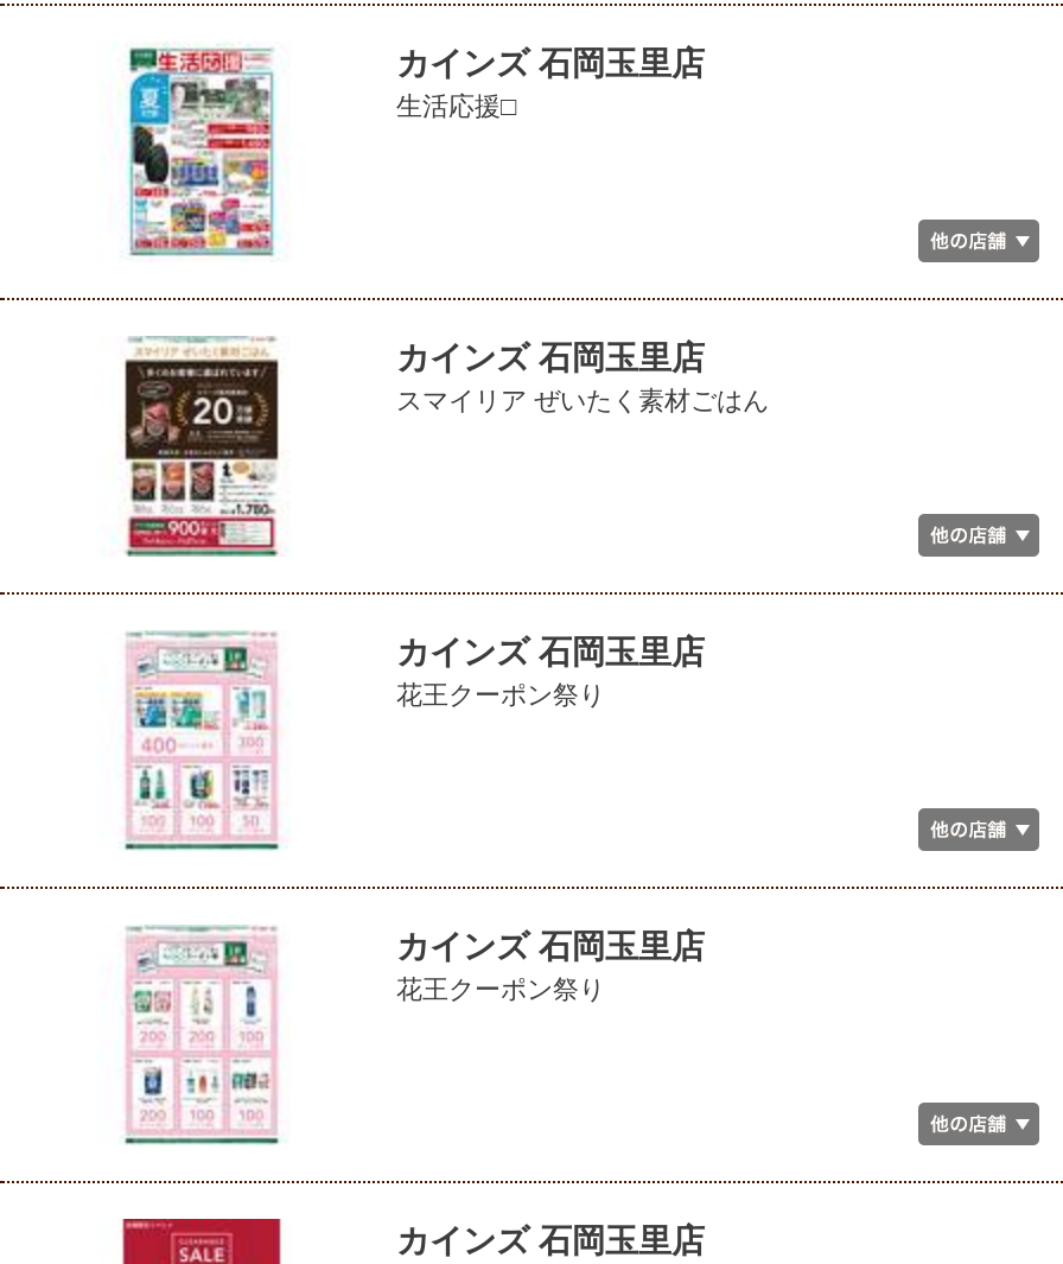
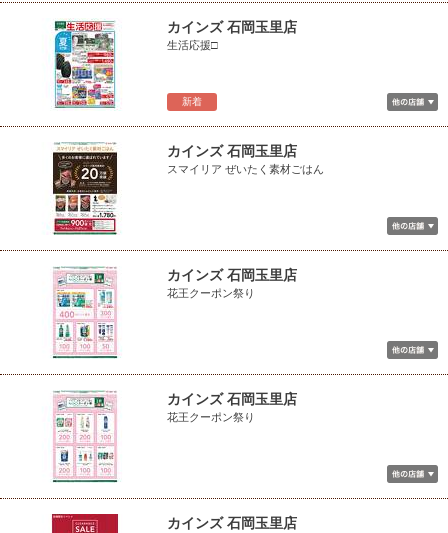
none -> [182,96,202,107] 新着

